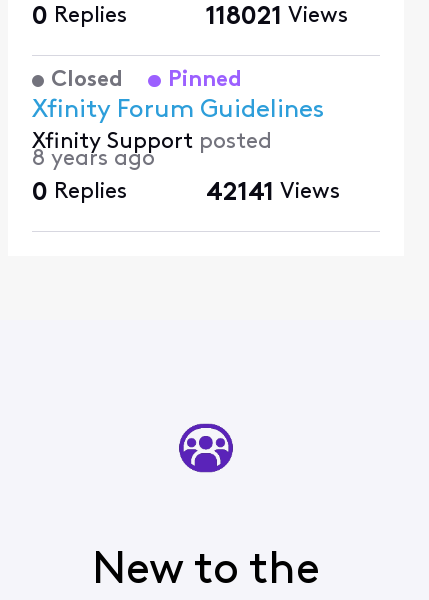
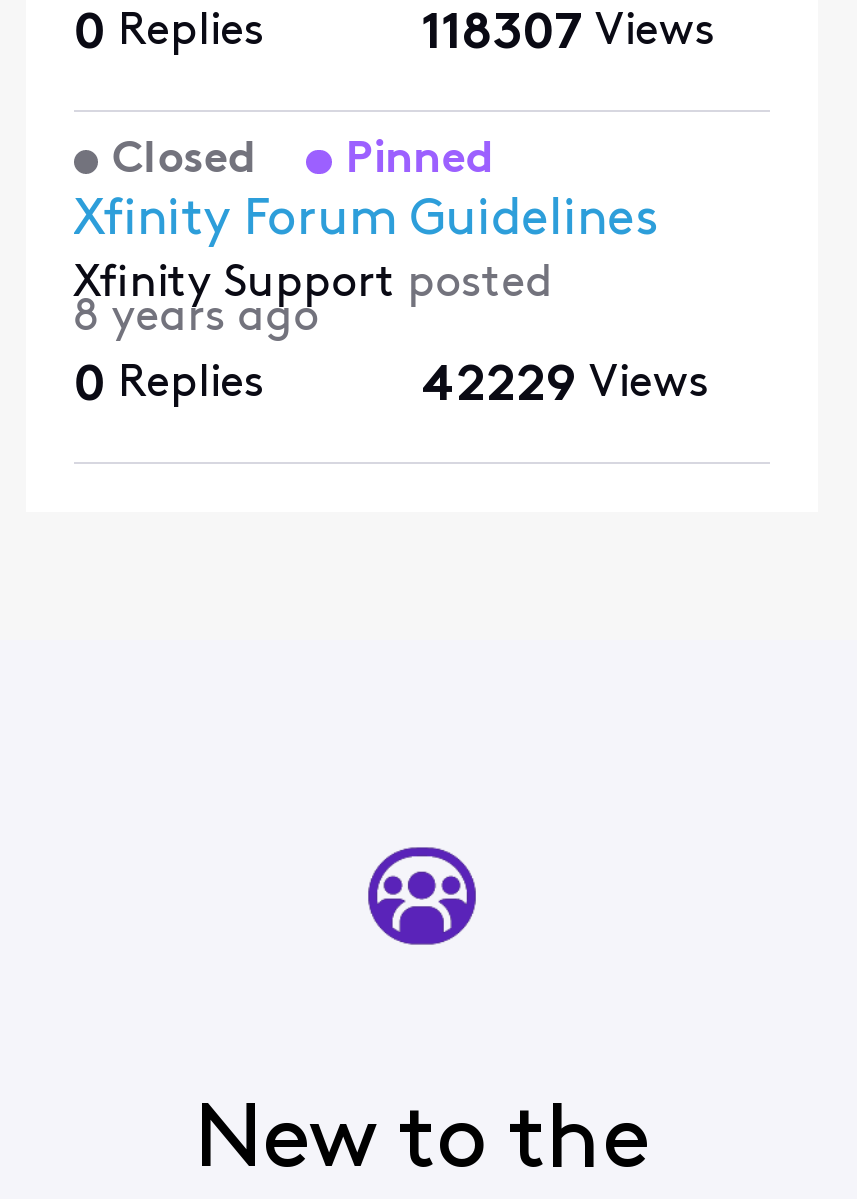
[206,5,348,30] 118021 Views -> [422,10,715,60] 118307 Views
[206,181,340,206] 42141 Views -> [422,362,709,412] 42229 Views

